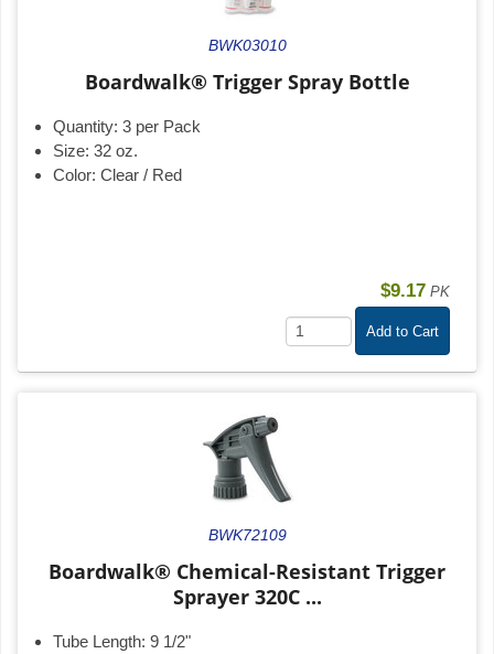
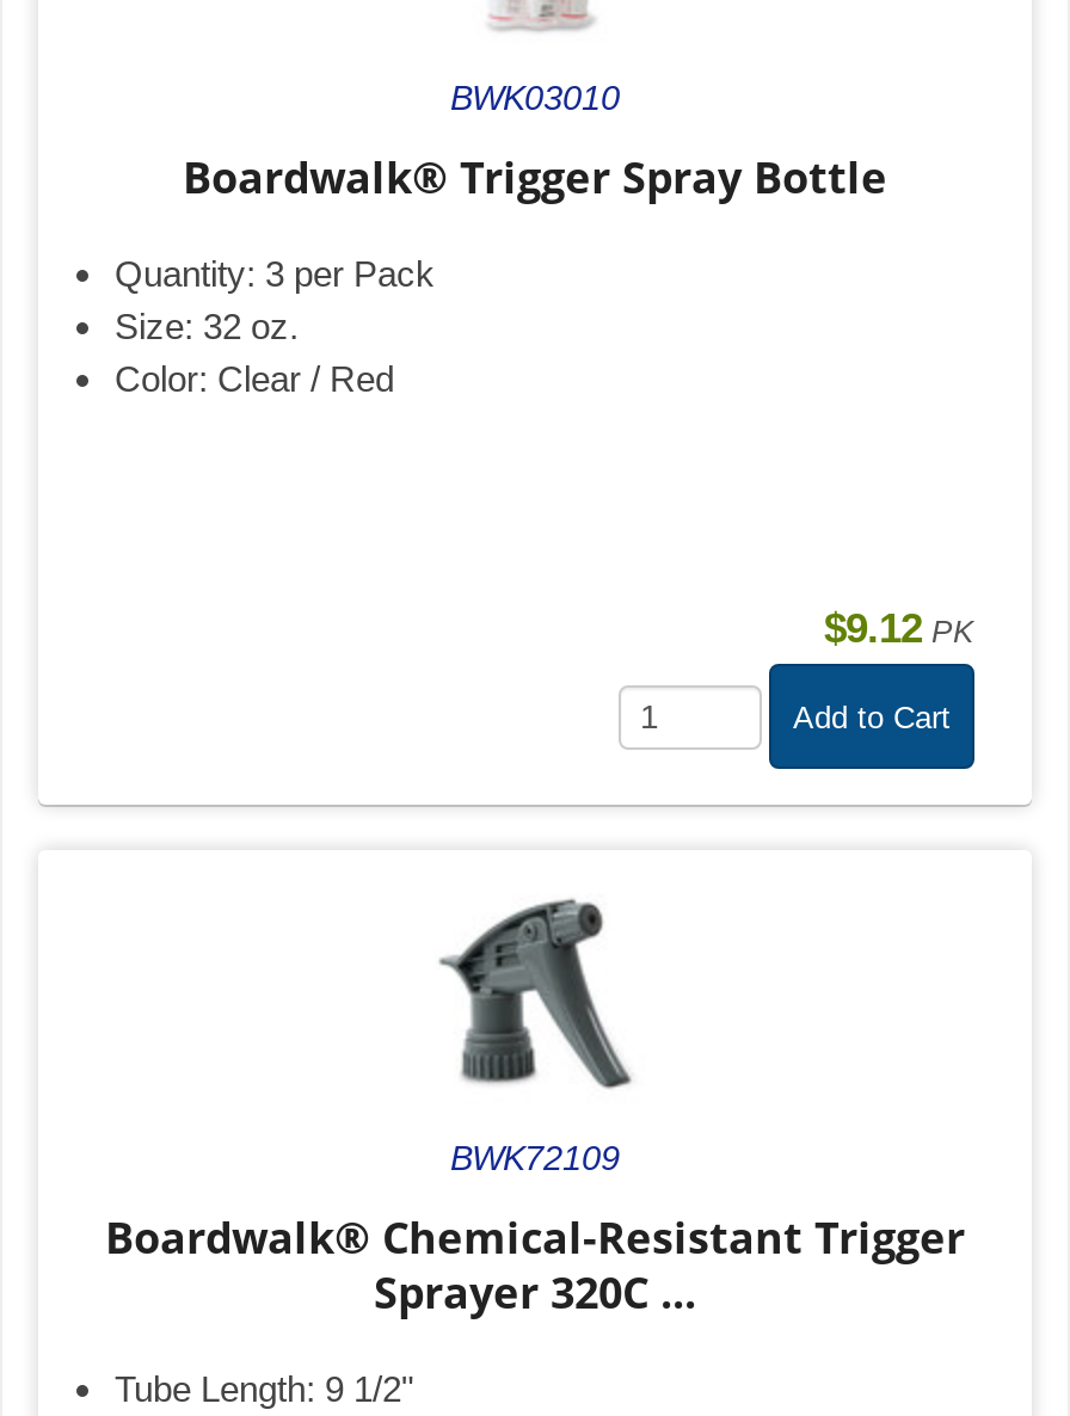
[380,279,450,301] $9.17 PK -> [824,604,974,652] $9.12 PK

